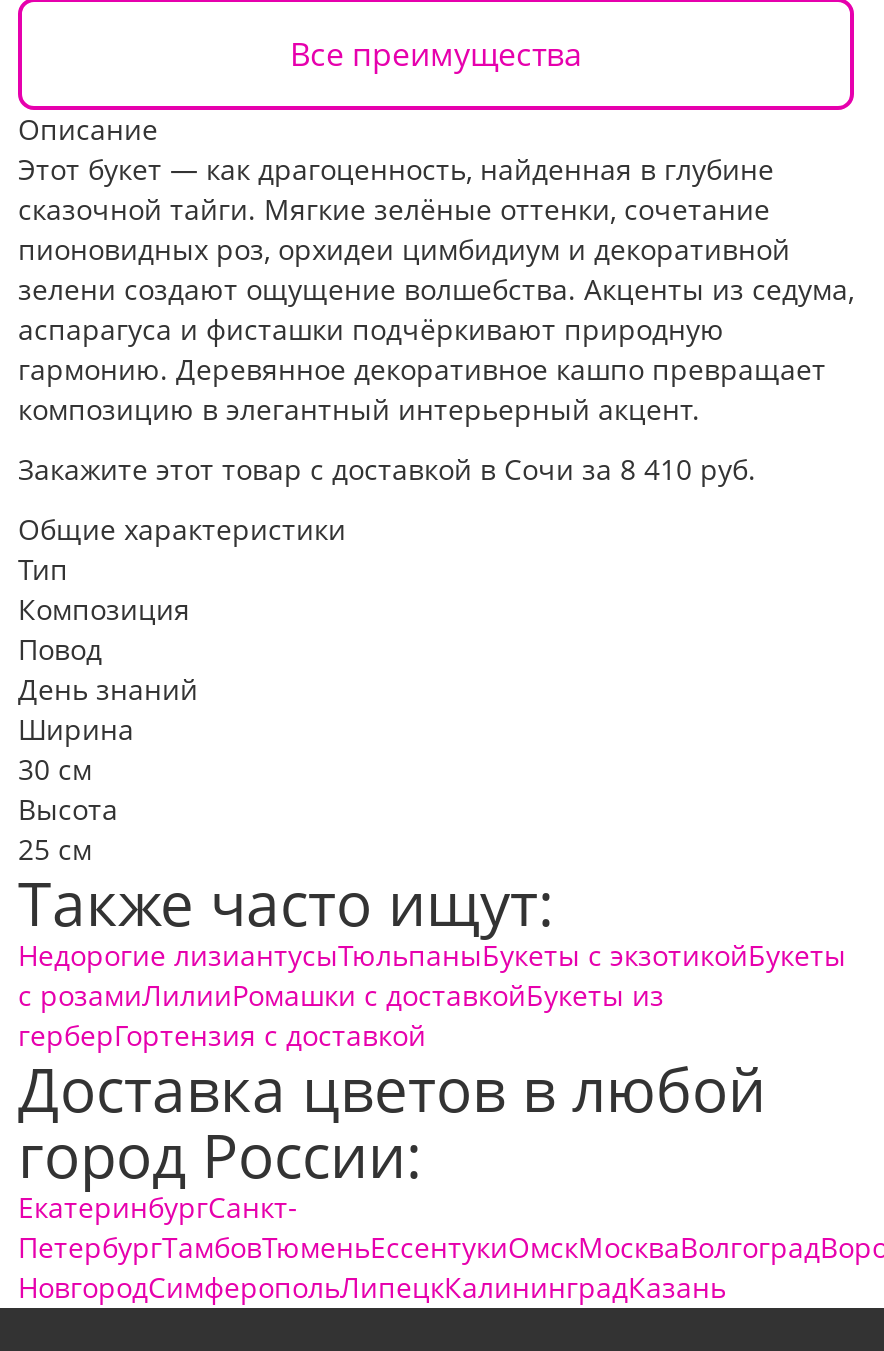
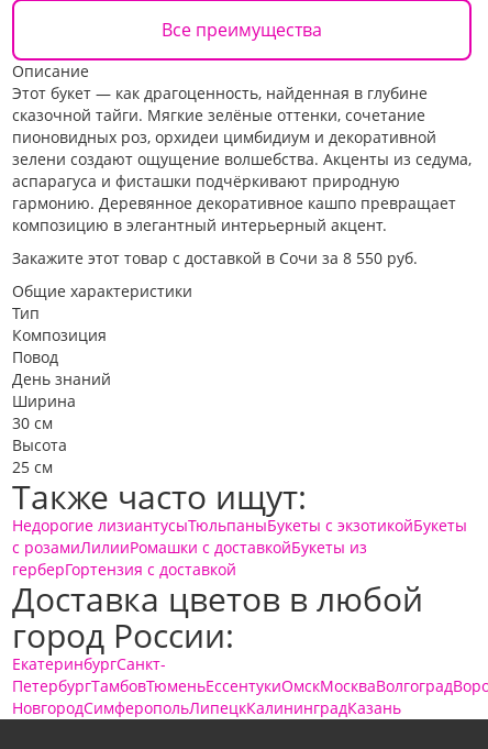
[18,450,756,488] Закажите этот товар с доставкой в Сочи за 8 410 руб. -> [12,248,418,269] Закажите этот товар с доставкой в Сочи за 8 550 руб.

